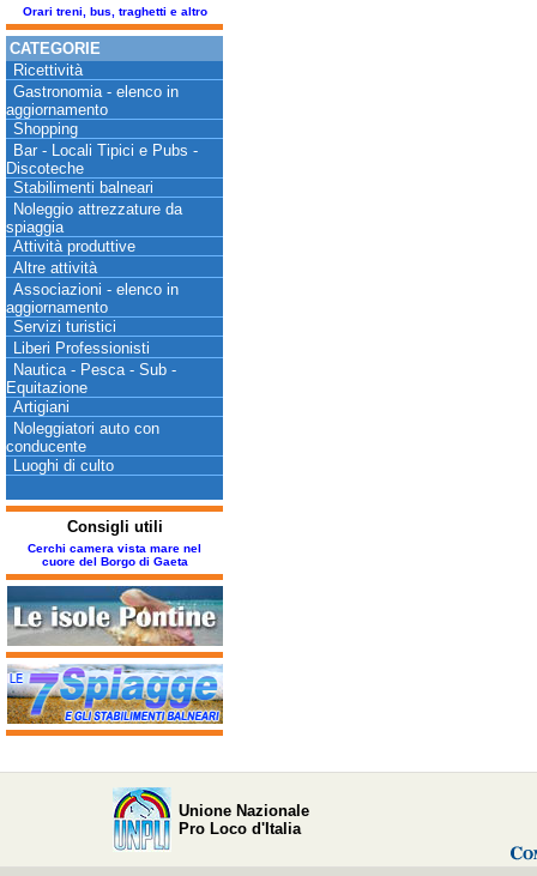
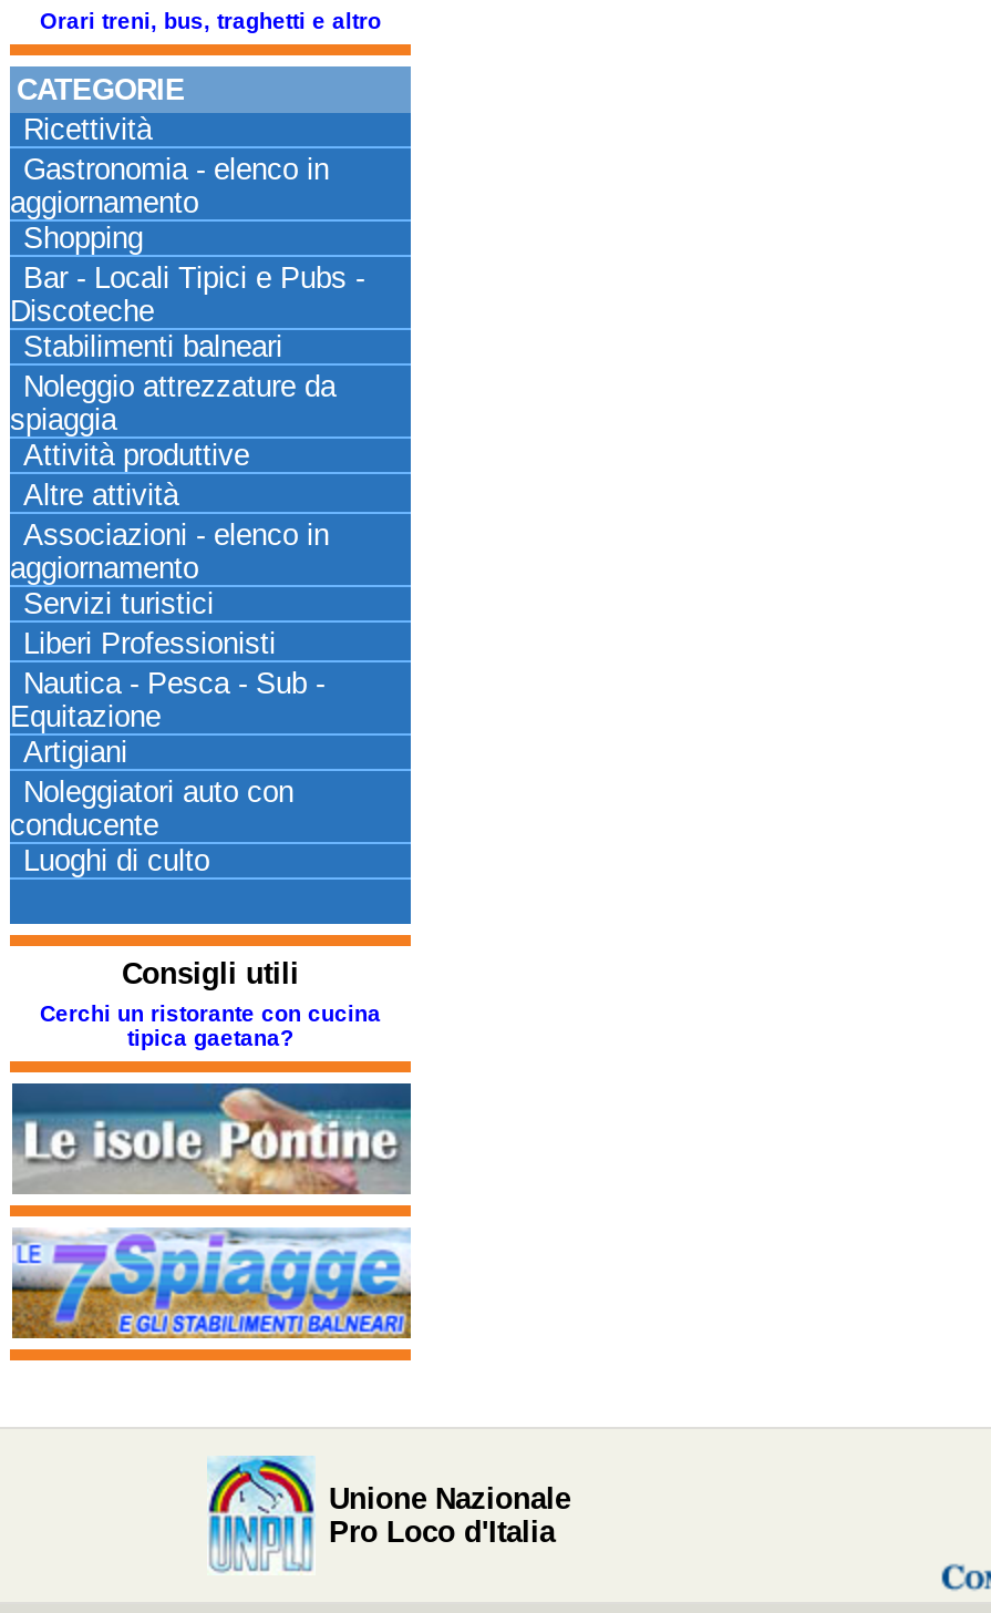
[28,542,201,568] Cerchi camera vista mare nel | cuore del Borgo di Gaeta -> [40,1001,381,1050] Cerchi un ristorante con cucina | tipica gaetana?

